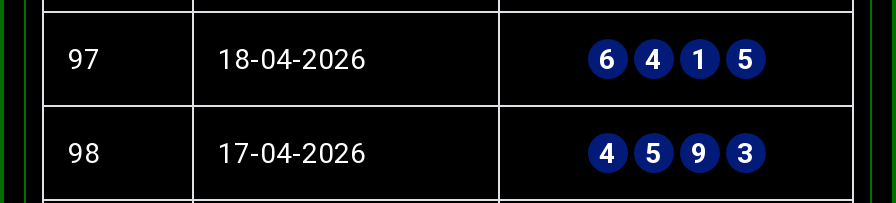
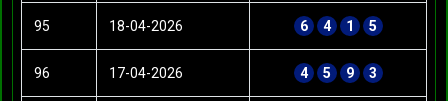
[68,42,100,74] 97 -> [34,17,50,33] 95
[68,136,100,168] 98 -> [34,64,50,80] 96

